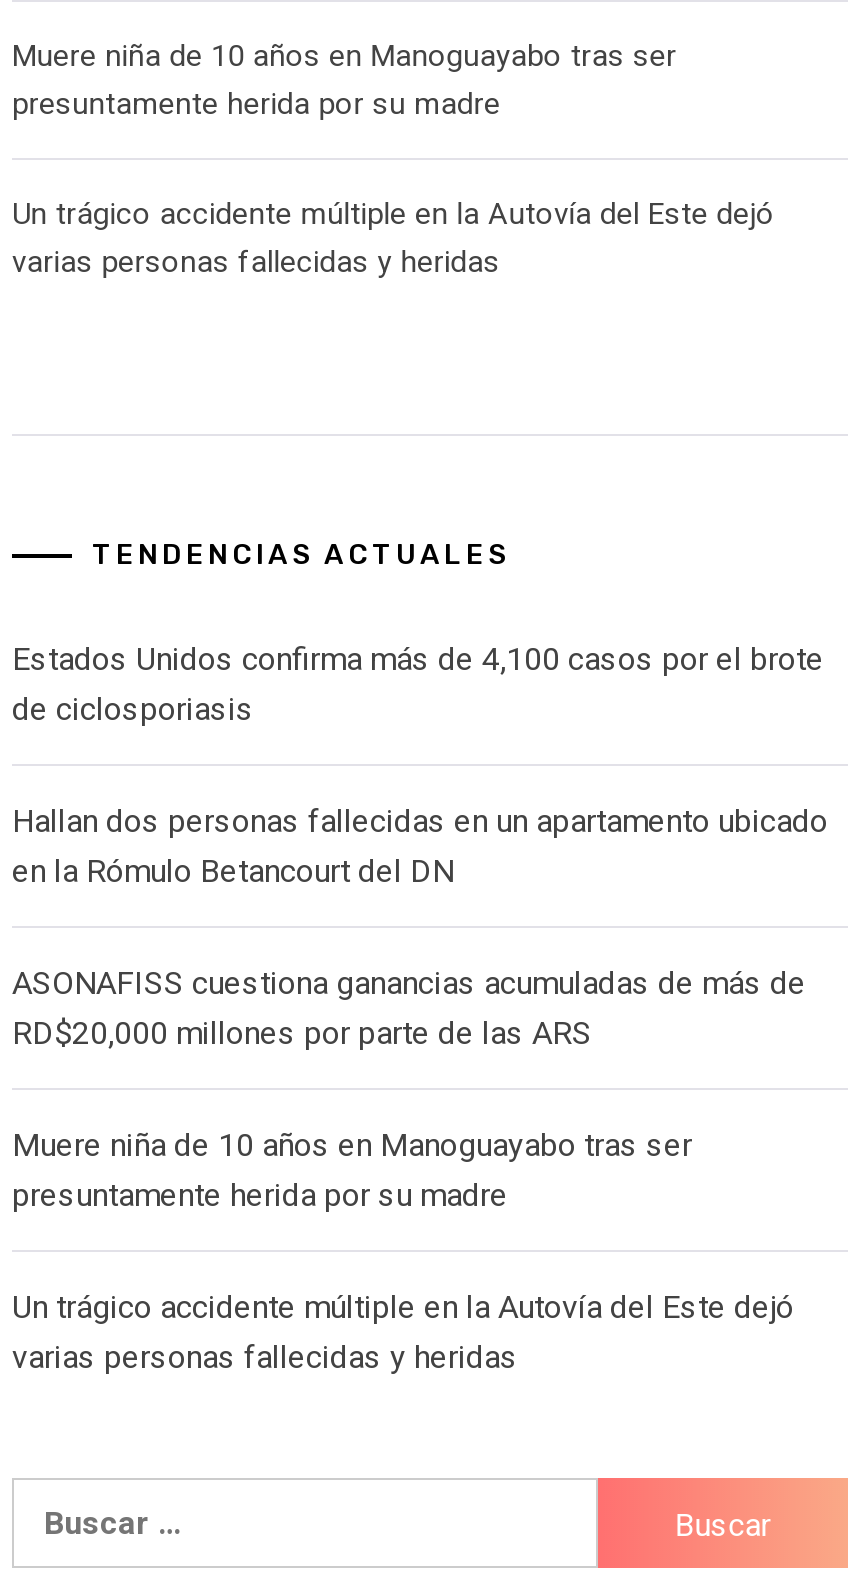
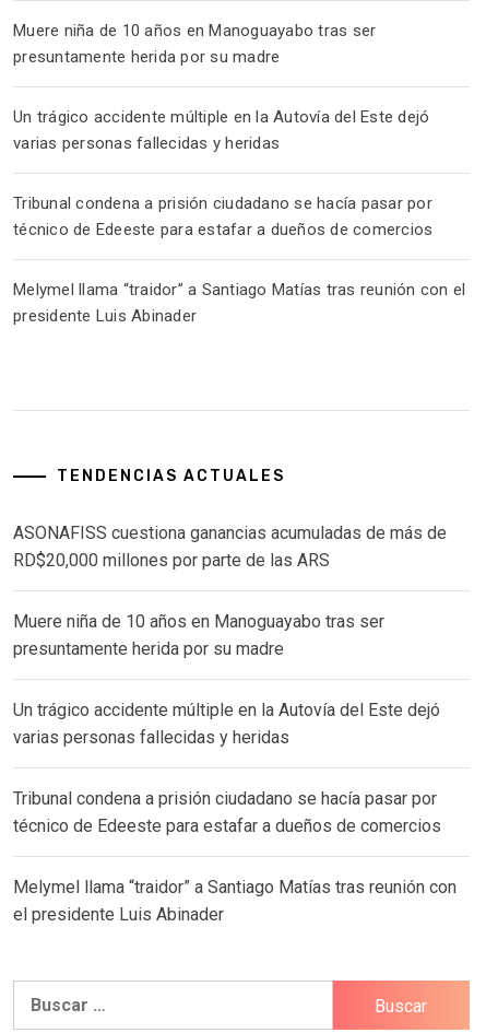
none -> [13,193,465,326] Tribunal condena a prisión ciudadano se hacía pasar por | técnico de Edeeste para estafar a dueños de comercios | Melymel llama “traidor” a Santiago Matías tras reunión con el | presidente Luis Abinader
[12,639,828,889] Estados Unidos confirma más de 4,100 casos por el brote | de ciclosporiasis | Hallan dos personas fallecidas en un apartamento ubicado | en la Rómulo Betancourt del DN -> none
none -> [13,788,457,924] Tribunal condena a prisión ciudadano se hacía pasar por | técnico de Edeeste para estafar a dueños de comercios | Melymel llama “traidor” a Santiago Matías tras reunión con | el presidente Luis Abinader

